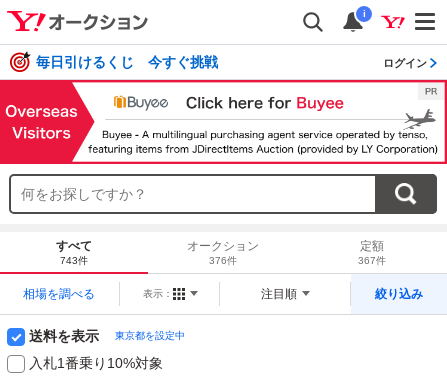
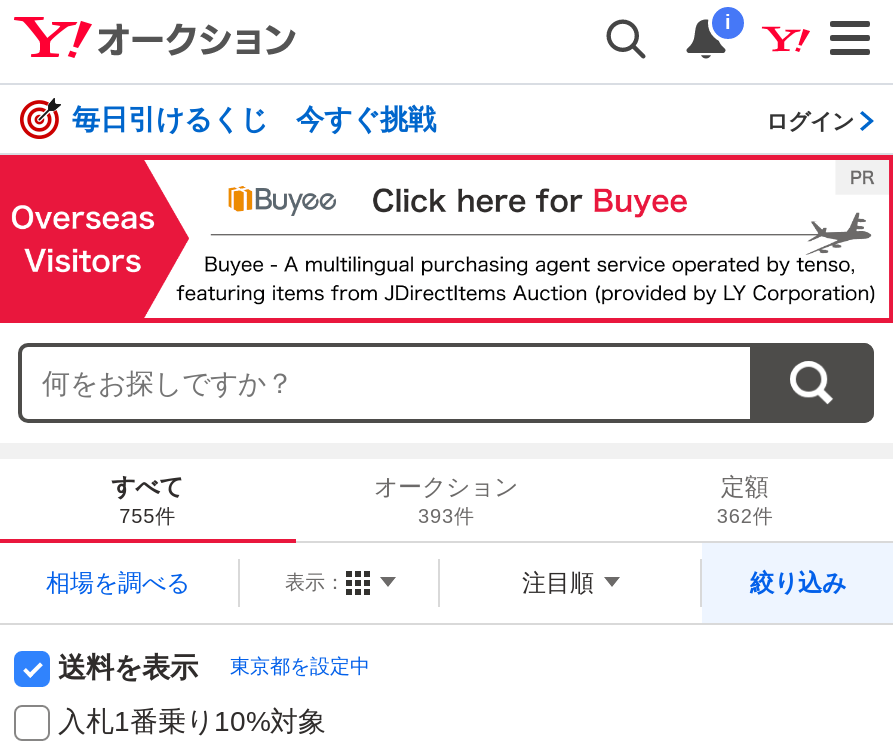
[60,255,88,266] 743件 -> [119,504,175,526] 755件
[209,255,237,266] 376件 -> [418,504,474,526] 393件
[358,255,386,266] 367件 -> [717,504,773,526] 362件

